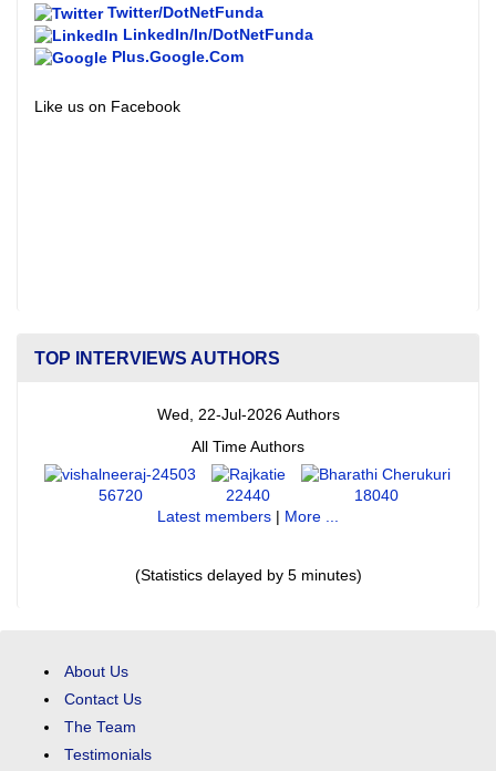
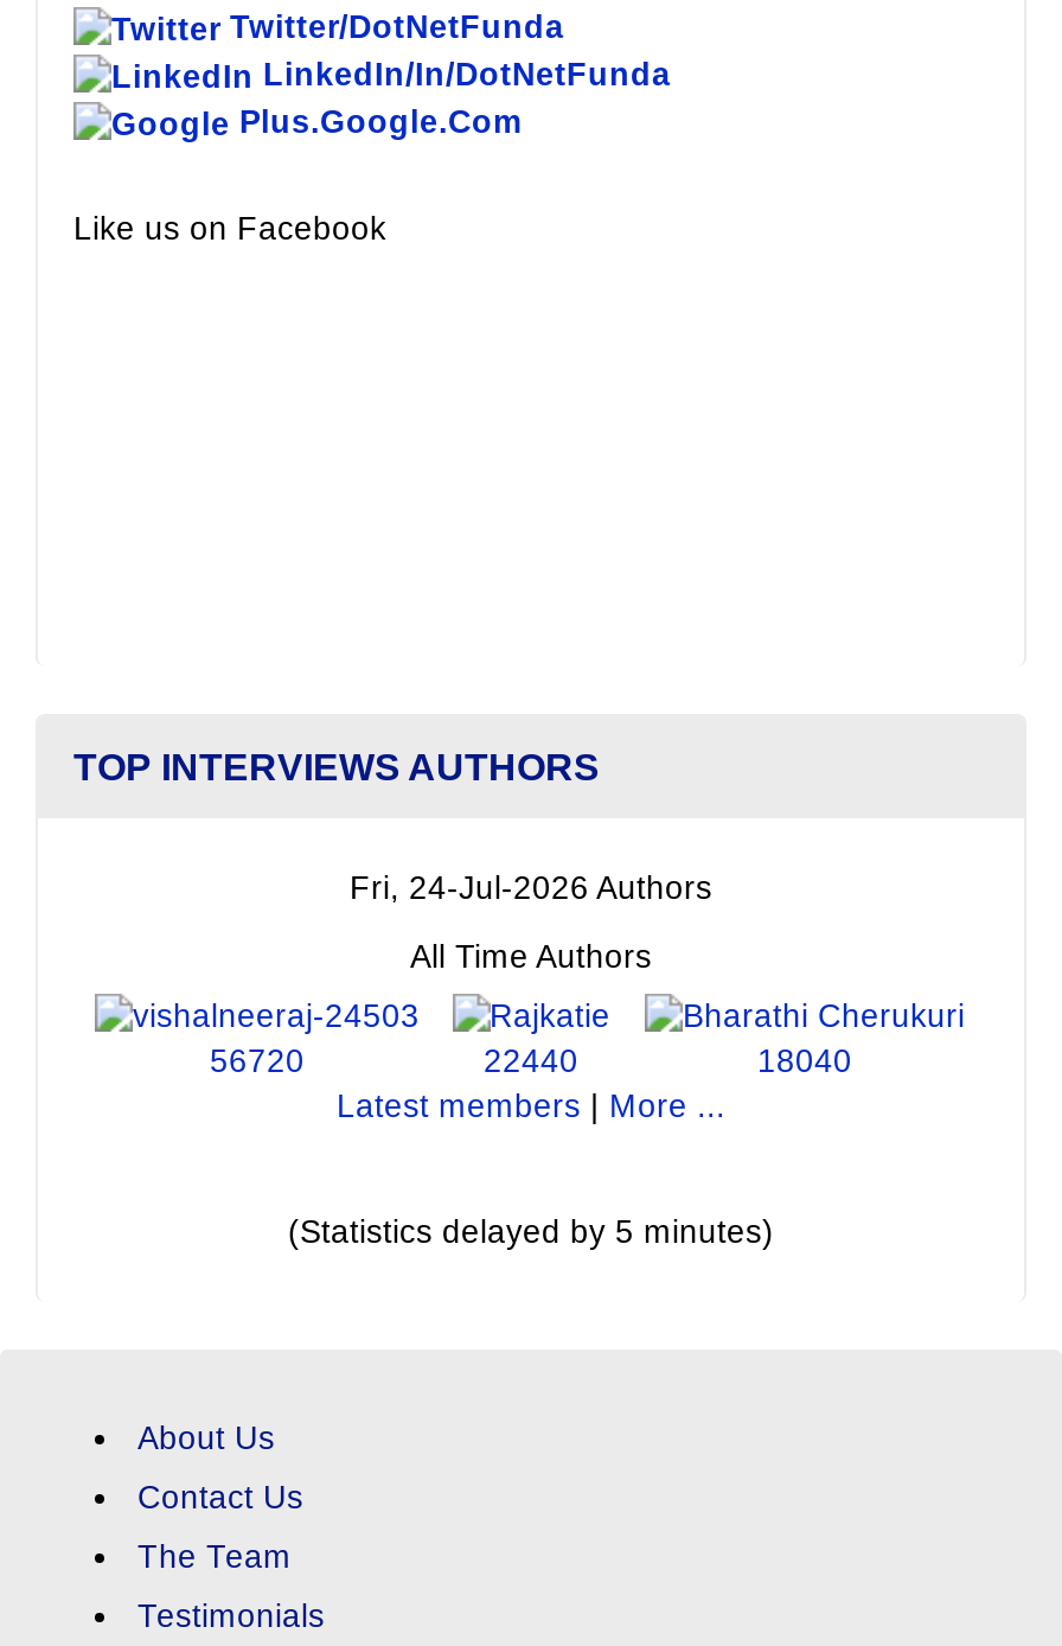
[157,406,339,423] Wed, 22-Jul-2026 Authors -> [350,869,712,905] Fri, 24-Jul-2026 Authors

